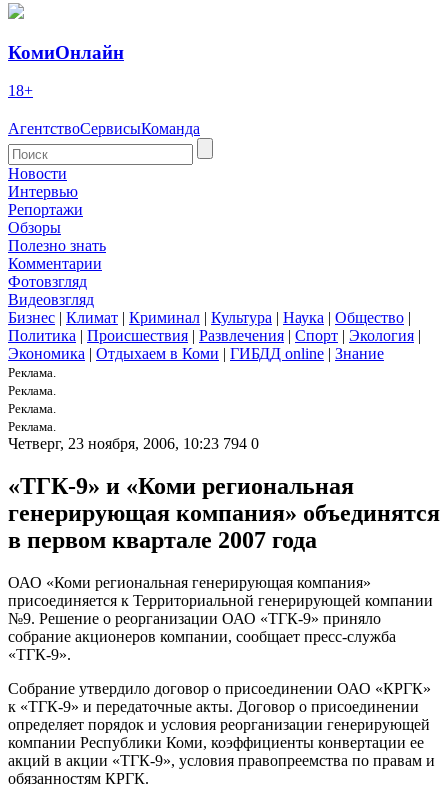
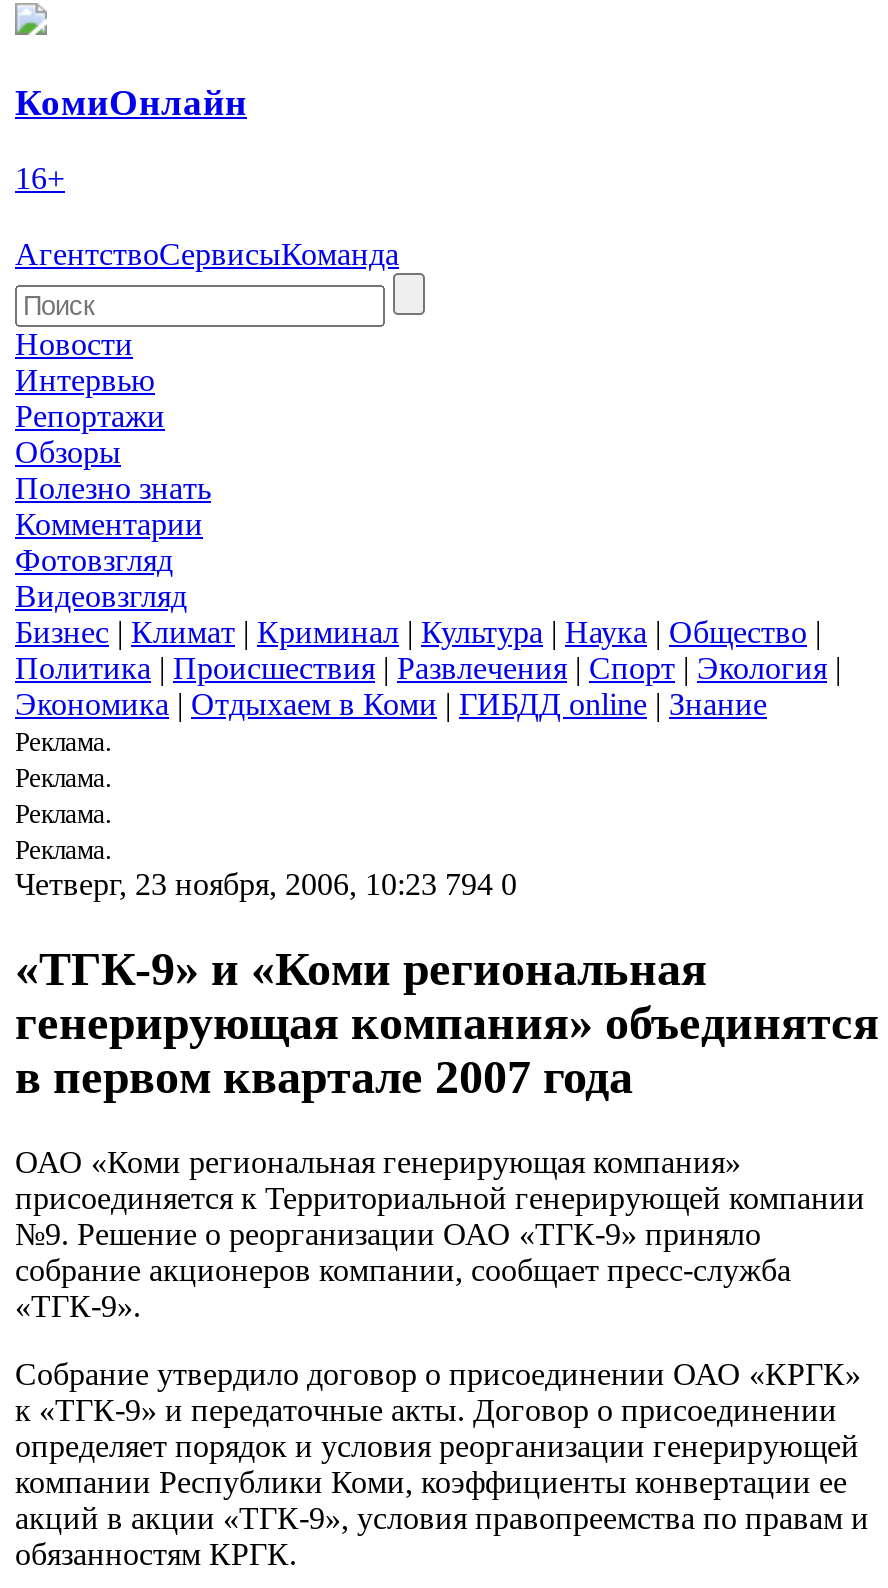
[8,82,33,99] 18+ -> [15,162,65,196] 16+

